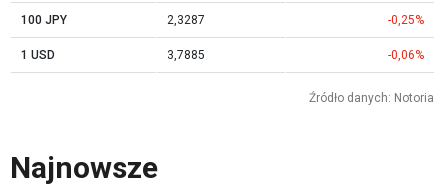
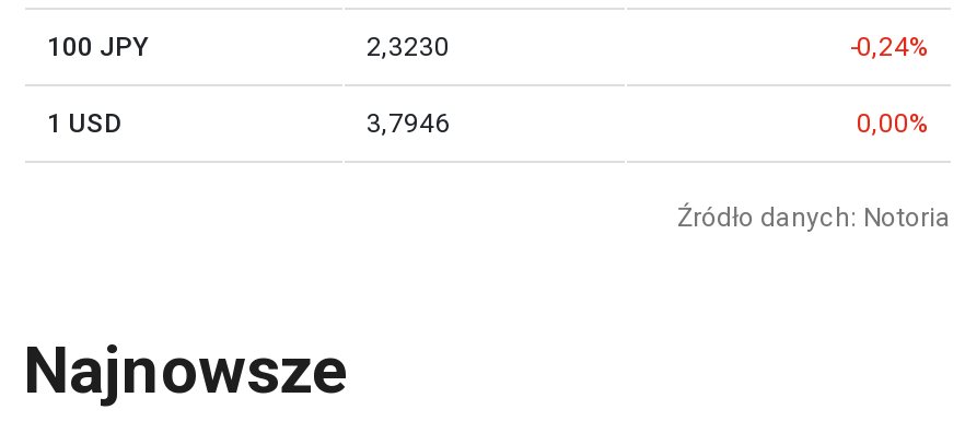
[167,13,205,27] 2,3287 -> [367,32,450,62] 2,3230
[388,13,424,27] -0,25% -> [850,32,929,62] -0,24%
[167,48,205,62] 3,7885 -> [367,108,450,139] 3,7946
[388,48,424,62] -0,06% -> [857,108,929,139] 0,00%

